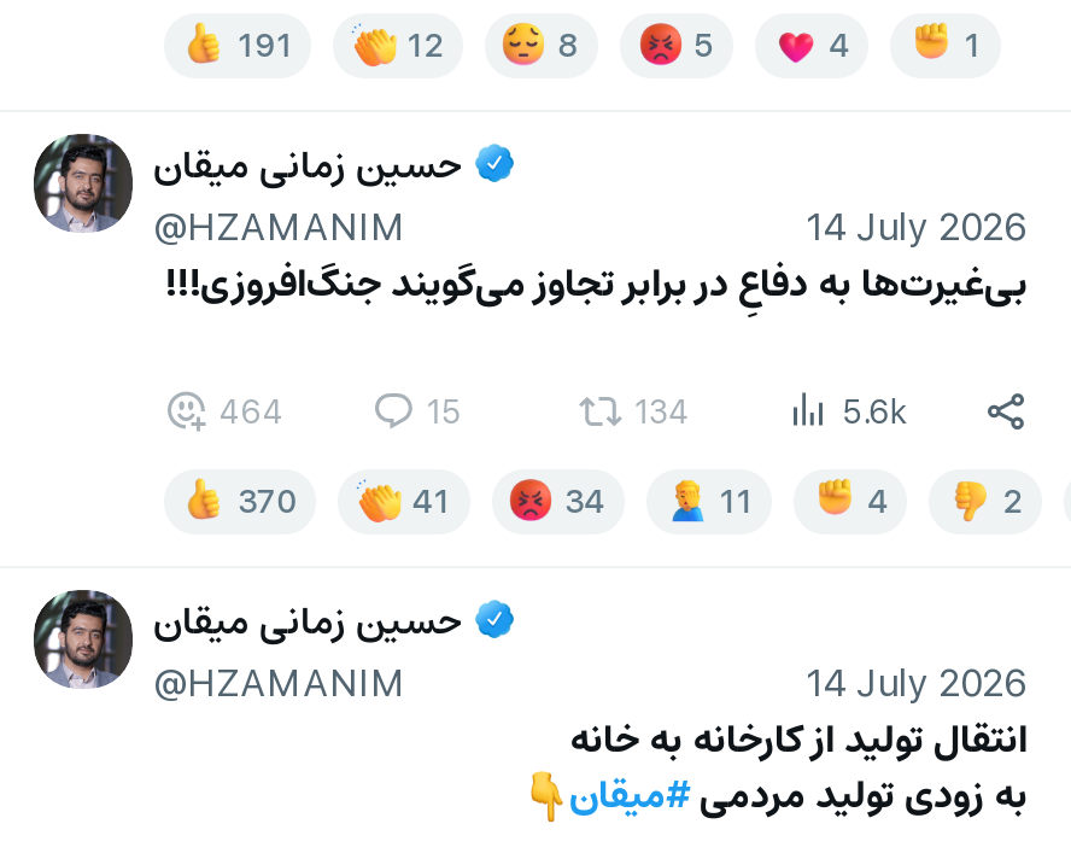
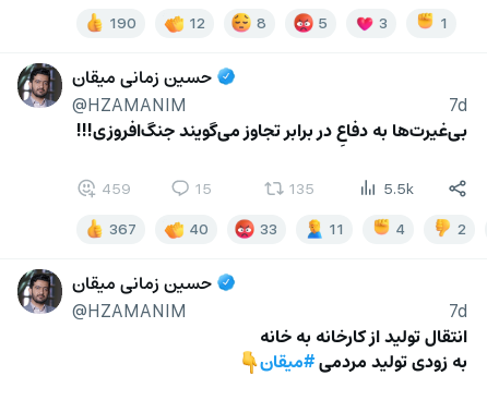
[237,21,293,67] 191 -> [110,12,137,33] 190
[828,21,850,67] 4 -> [379,12,388,33] 3
[806,198,1028,249] 14 July 2026 -> [449,92,467,115] 7d
[218,388,283,434] 464 -> [101,178,130,199] 459
[634,388,907,434] 134 | 5.6k -> [289,178,414,199] 135 | 5.5k
[237,478,605,523] 370 | 41 | 34 -> [110,218,277,239] 367 | 40 | 33
[806,654,1028,705] 14 July 2026 -> [449,298,467,321] 7d

